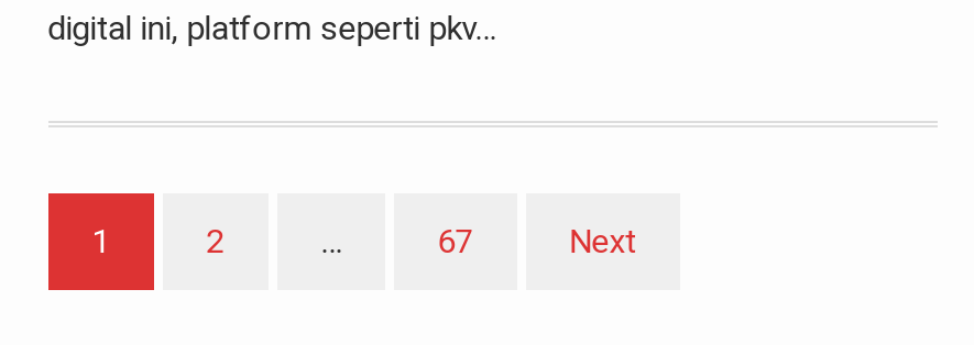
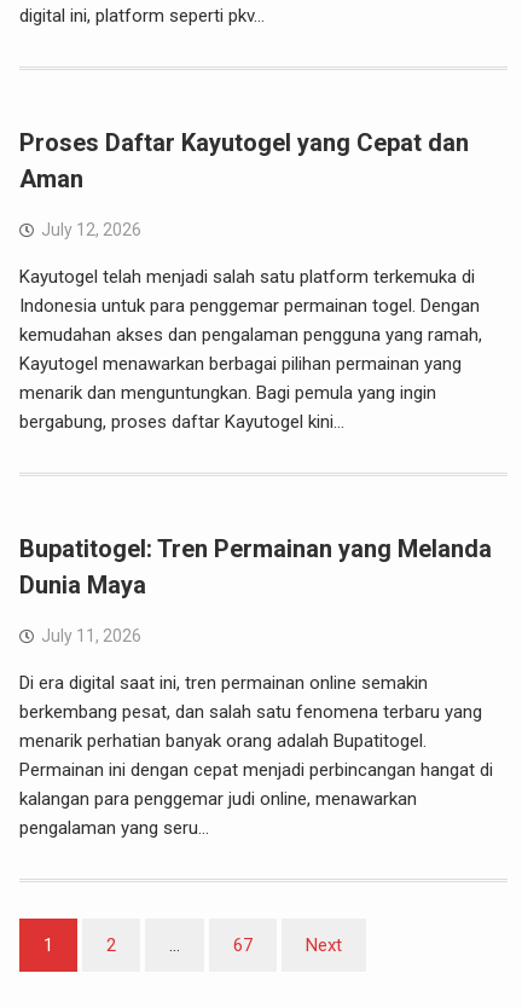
none -> [19,128,482,433] Proses Daftar Kayutogel yang Cepat dan | Aman | July 12, 2026 | Kayutogel telah menjadi salah satu platform terkemuka di | Indonesia untuk para penggemar permainan togel. Dengan | kemudahan akses dan pengalaman pengguna yang ramah, | Kayutogel menawarkan berbagai pilihan permainan yang | menarik dan menguntungkan. Bagi pemula yang ingin | bergabung, proses daftar Kayutogel kini…
none -> [19,534,493,839] Bupatitogel: Tren Permainan yang Melanda | Dunia Maya | July 11, 2026 | Di era digital saat ini, tren permainan online semakin | berkembang pesat, dan salah satu fenomena terbaru yang | menarik perhatian banyak orang adalah Bupatitogel. | Permainan ini dengan cepat menjadi perbincangan hangat di | kalangan para penggemar judi online, menawarkan | pengalaman yang seru…

